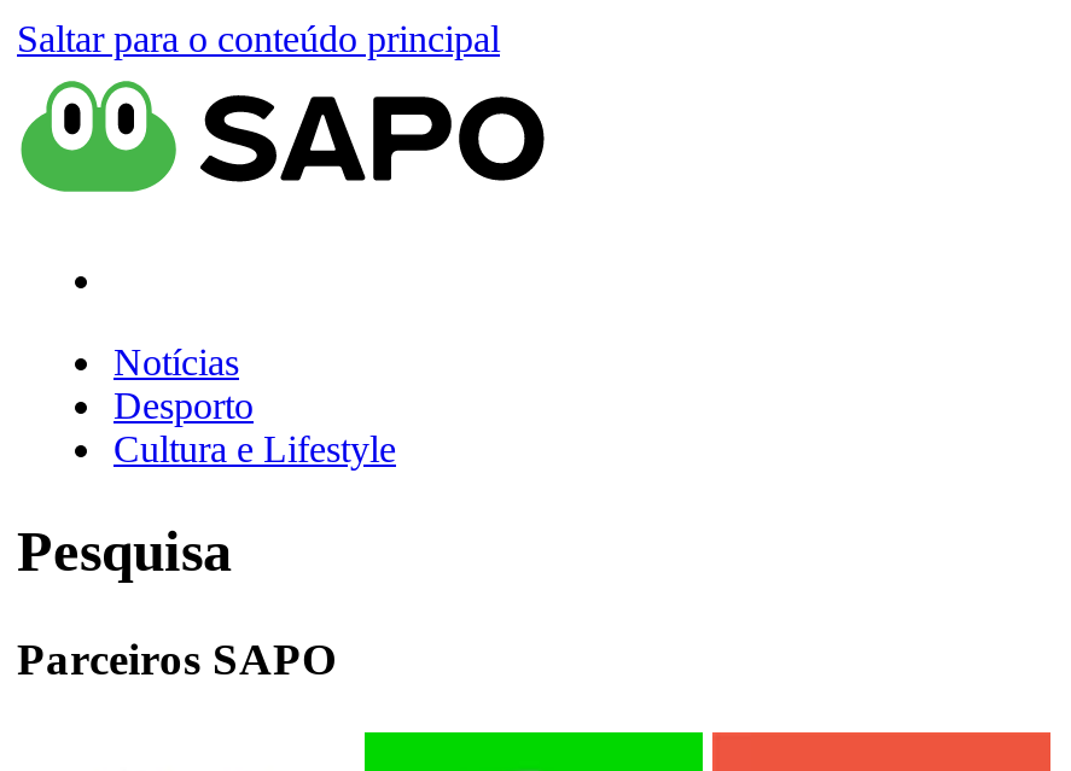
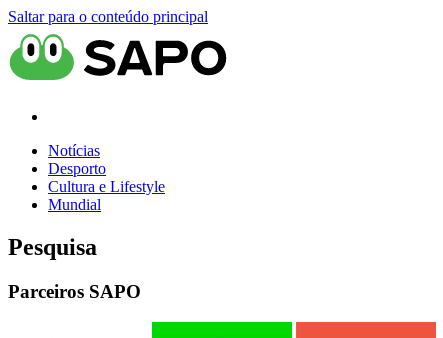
none -> [48,196,101,213] Mundial

